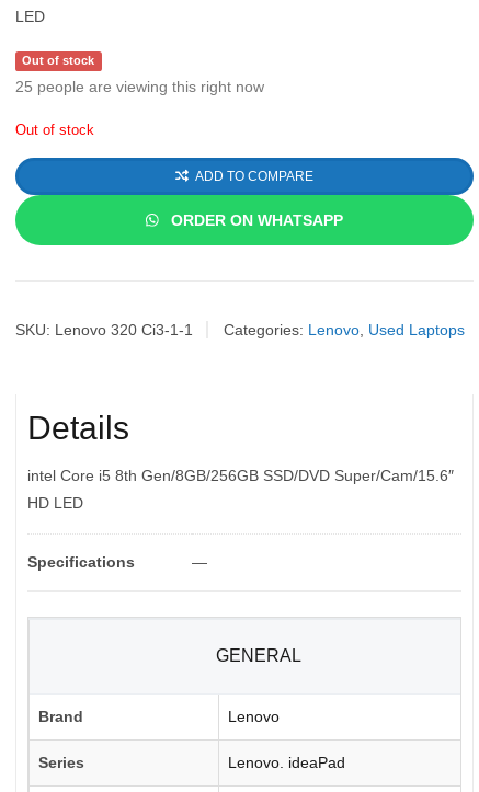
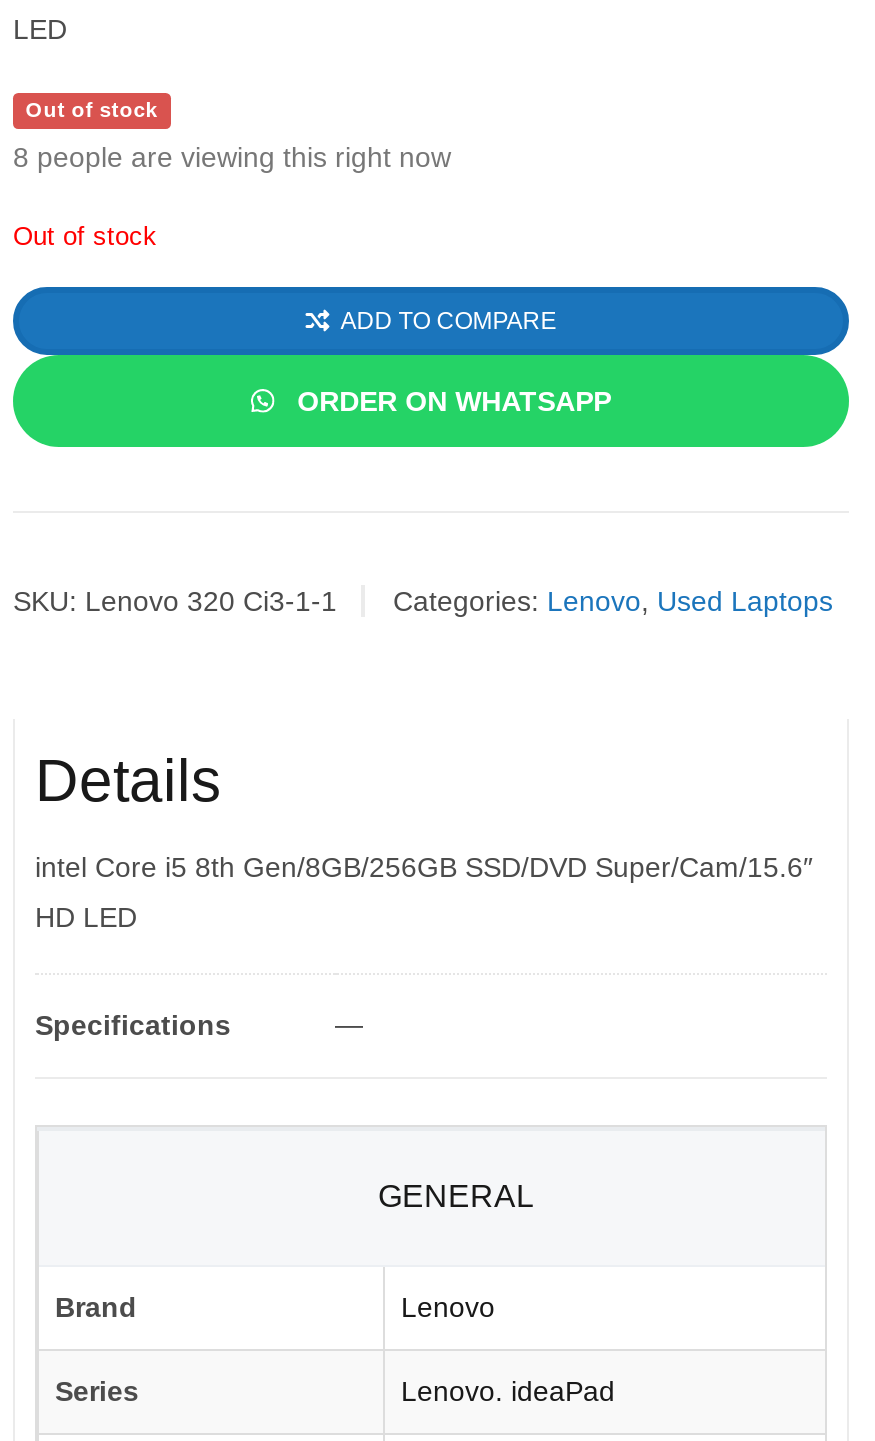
[15,78,264,96] 25 people are viewing this right now -> [13,142,451,174] 8 people are viewing this right now

